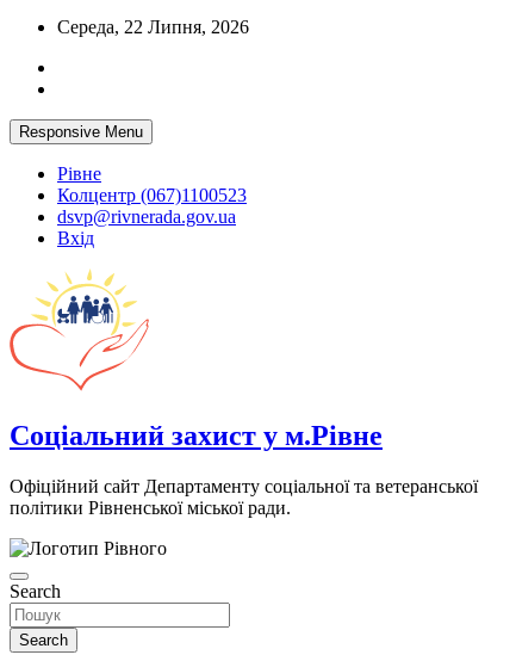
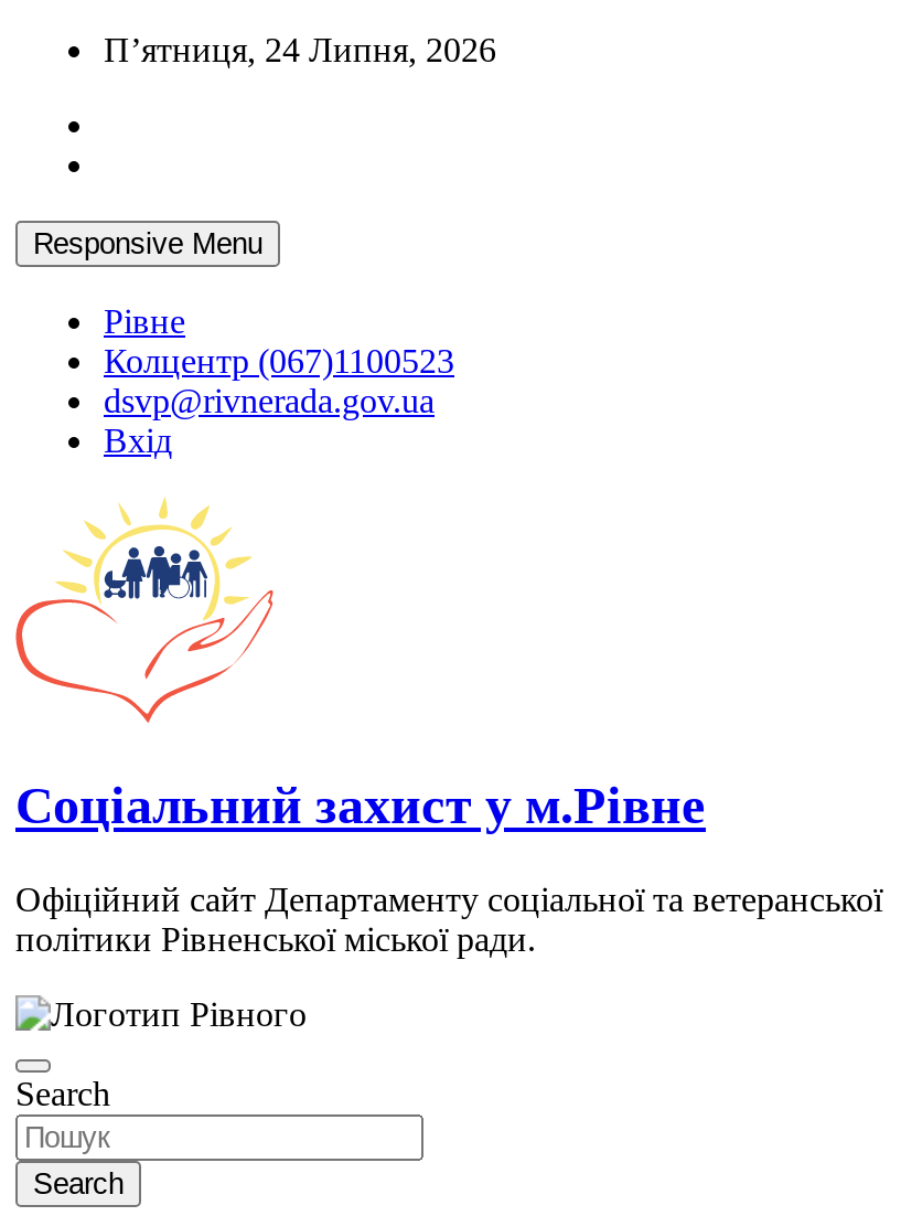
[57,17,249,37] Середа, 22 Липня, 2026 -> [104,31,496,68] П’ятниця, 24 Липня, 2026

